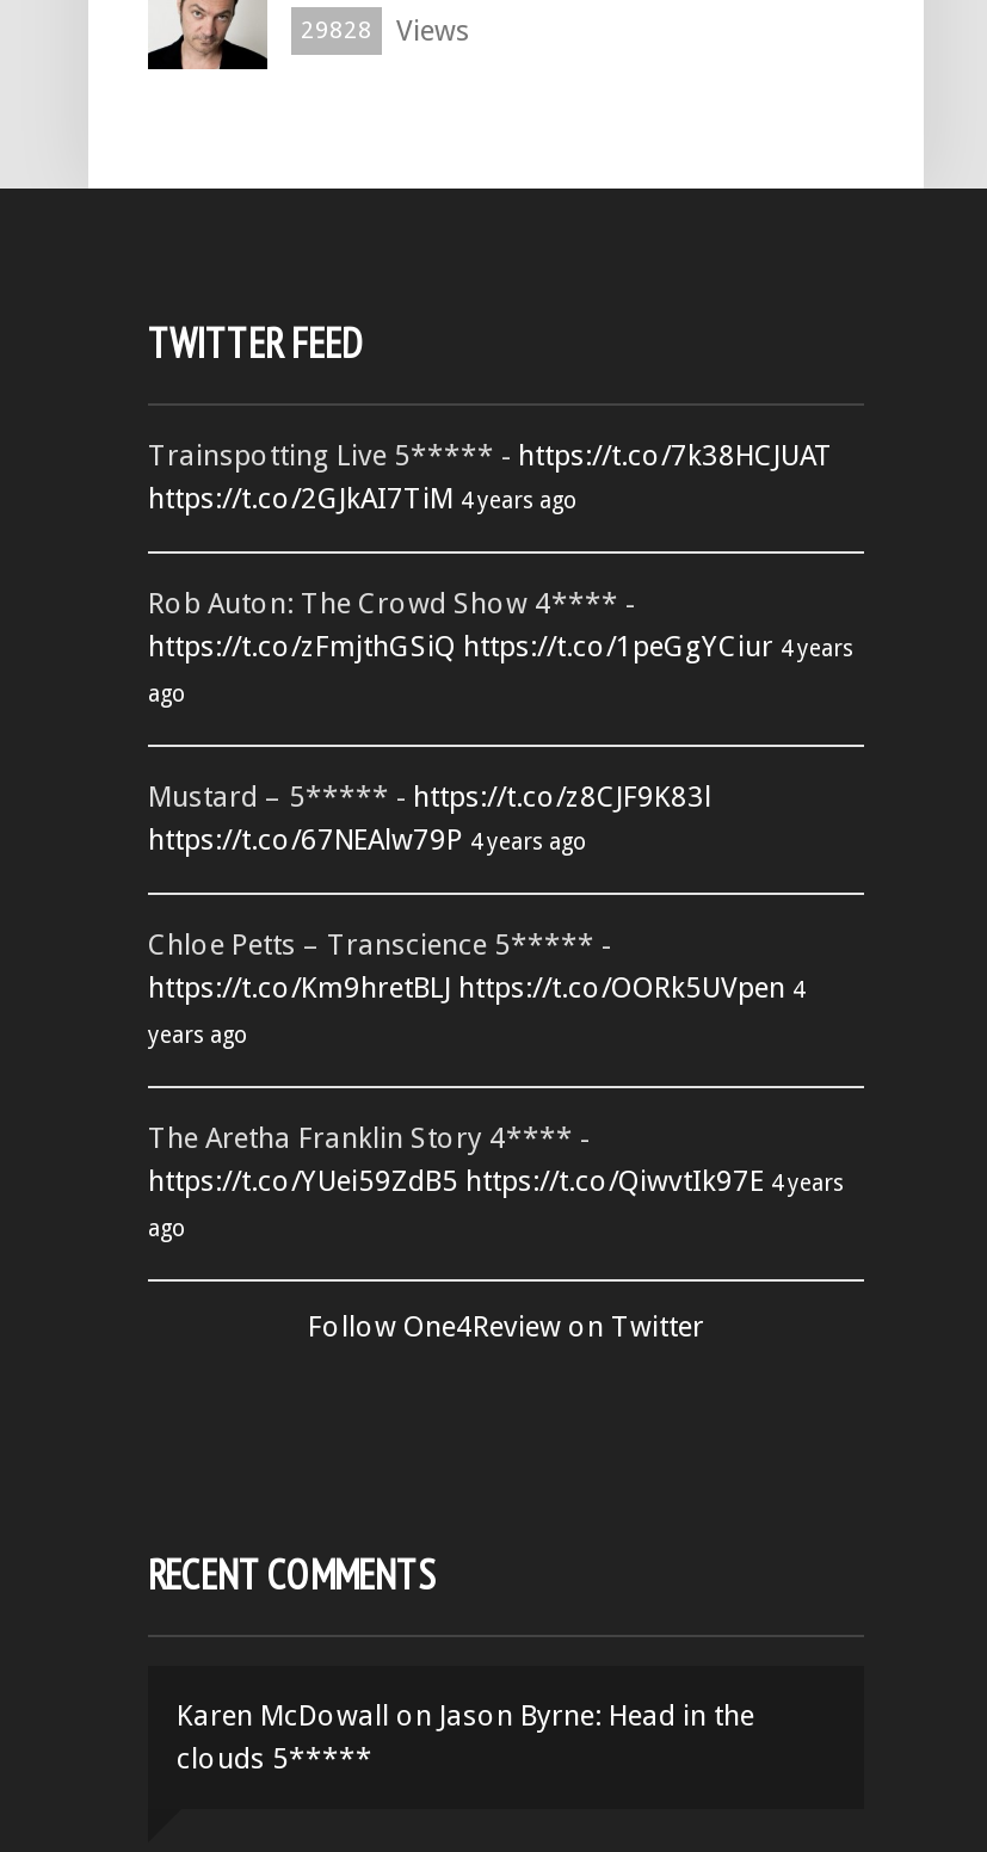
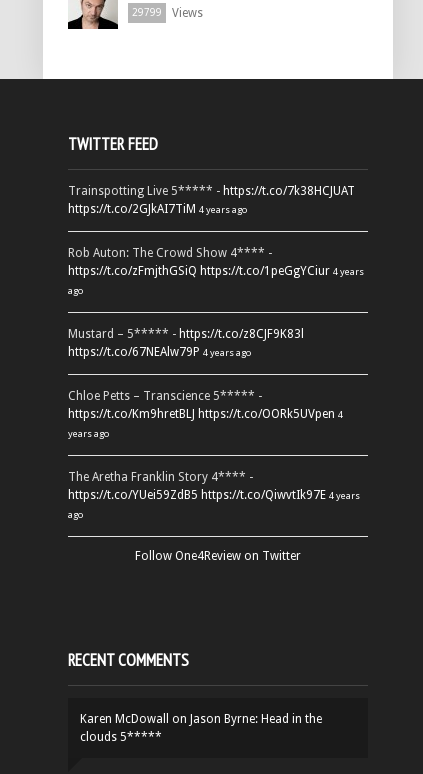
[301,15,470,49] 29828 Views -> [132,6,203,20] 29799 Views

